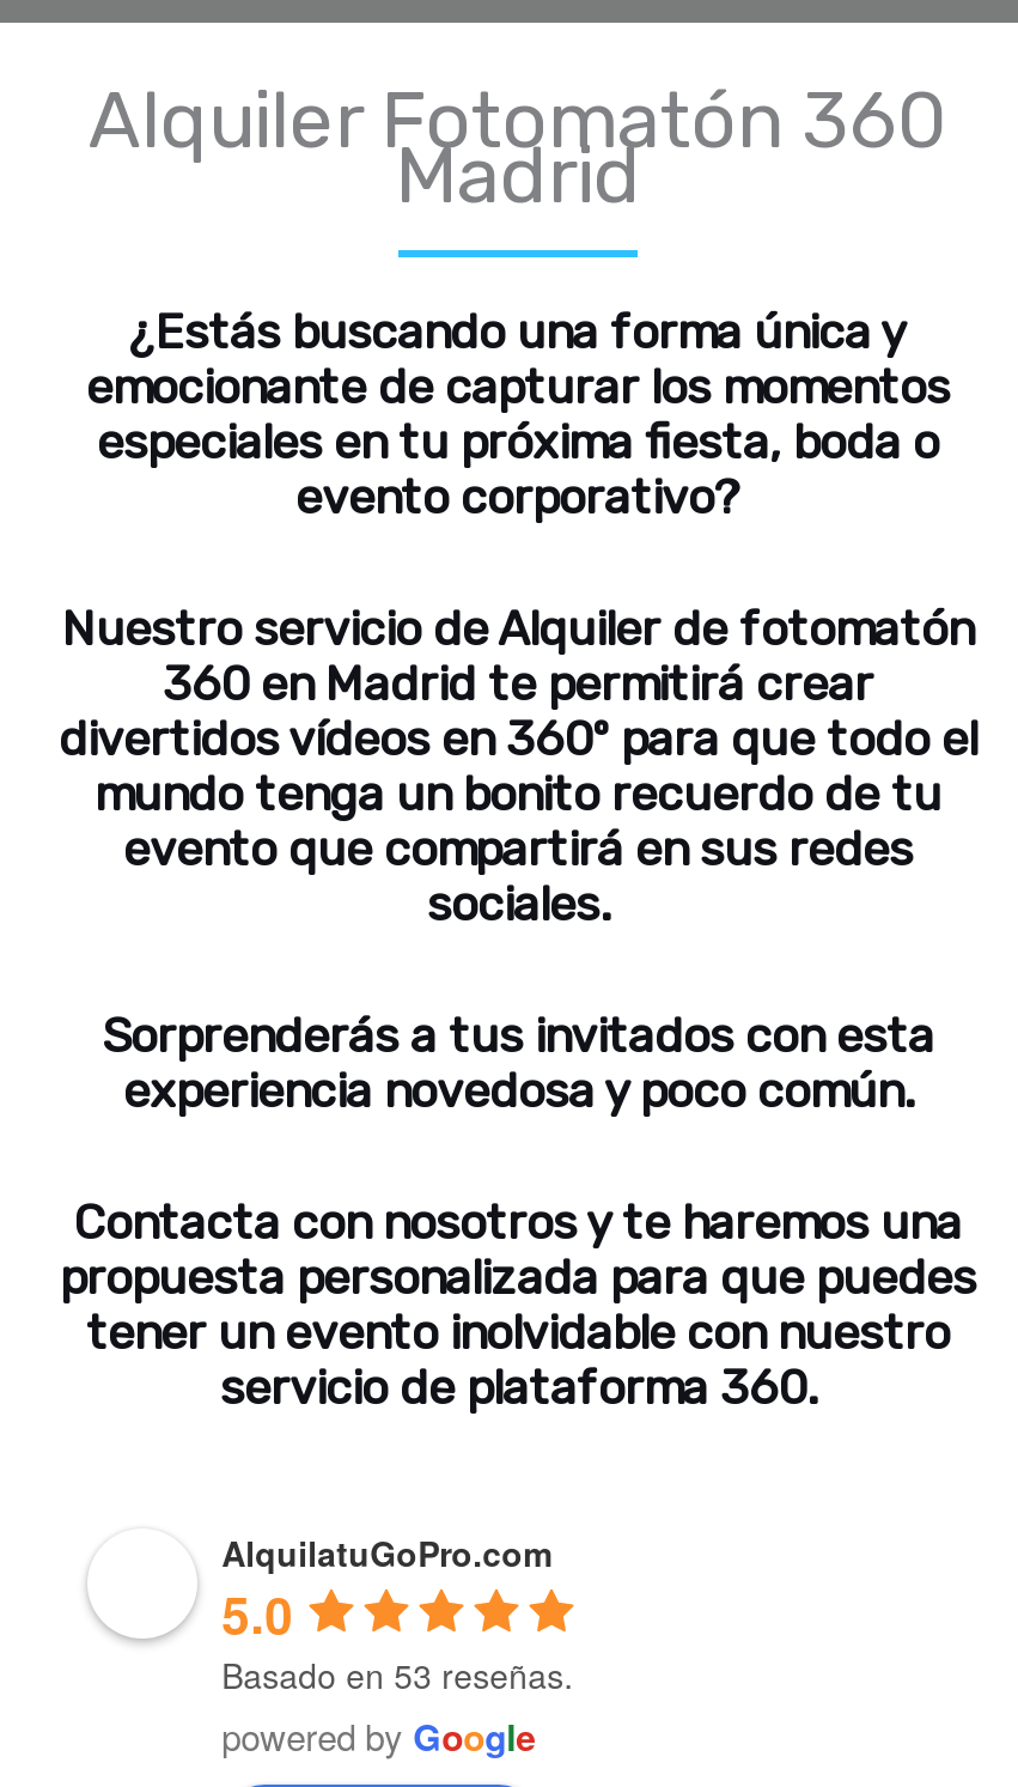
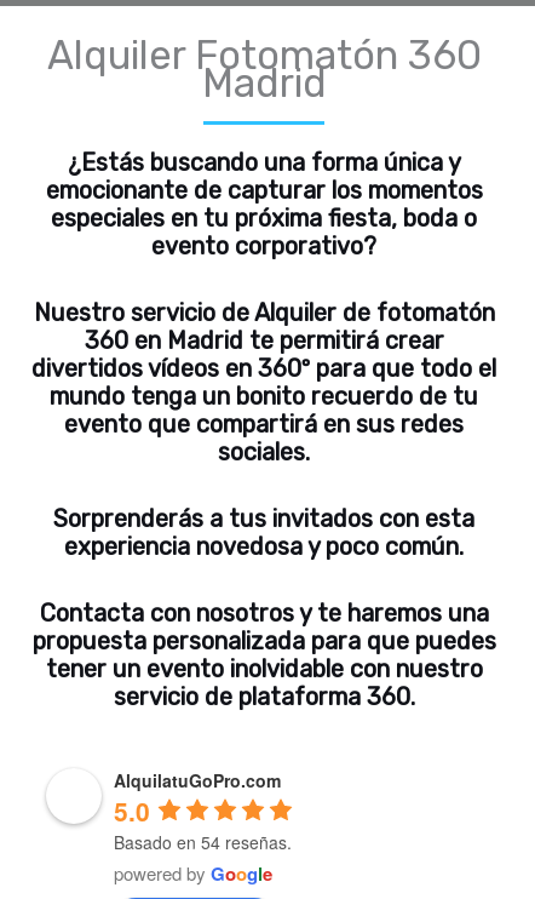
[222,1649,573,1697] Basado en 53 reseñas. -> [114,829,292,854] Basado en 54 reseñas.

